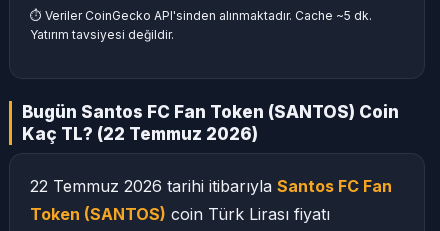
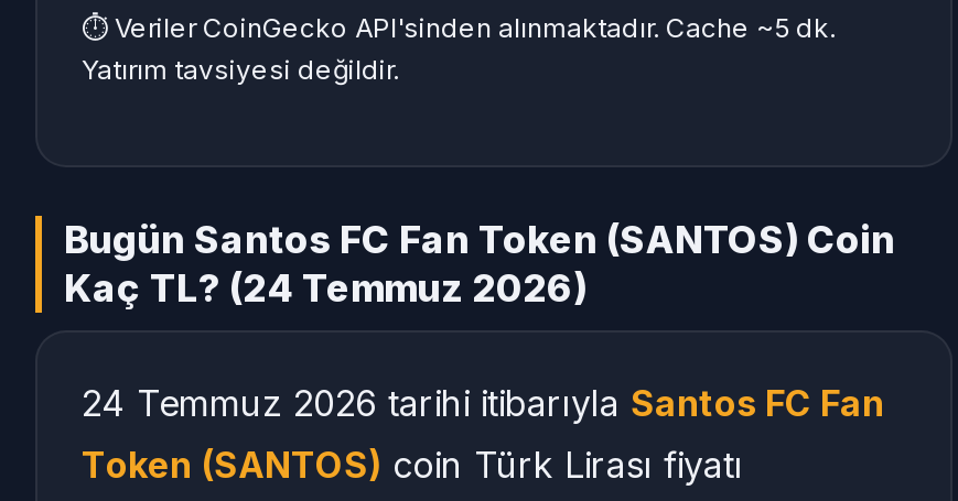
[22,124,258,144] Kaç TL? (22 Temmuz 2026) -> [64,266,586,311] Kaç TL? (24 Temmuz 2026)
[30,176,392,196] 22 Temmuz 2026 tarihi itibarıyla Santos FC Fan -> [82,381,884,425] 24 Temmuz 2026 tarihi itibarıyla Santos FC Fan

